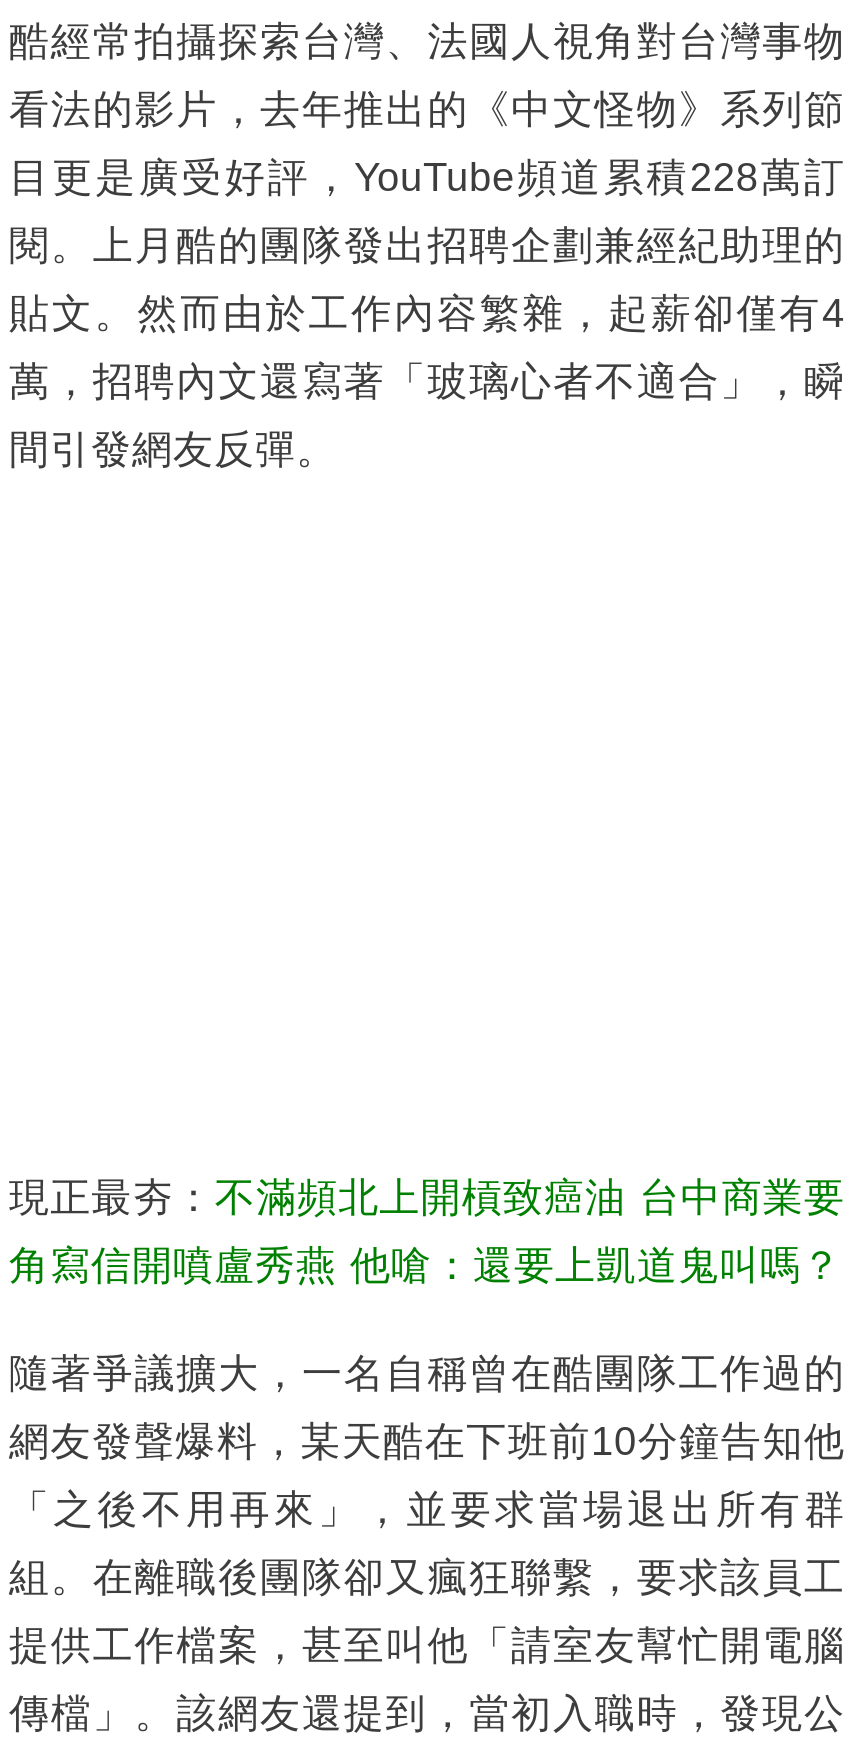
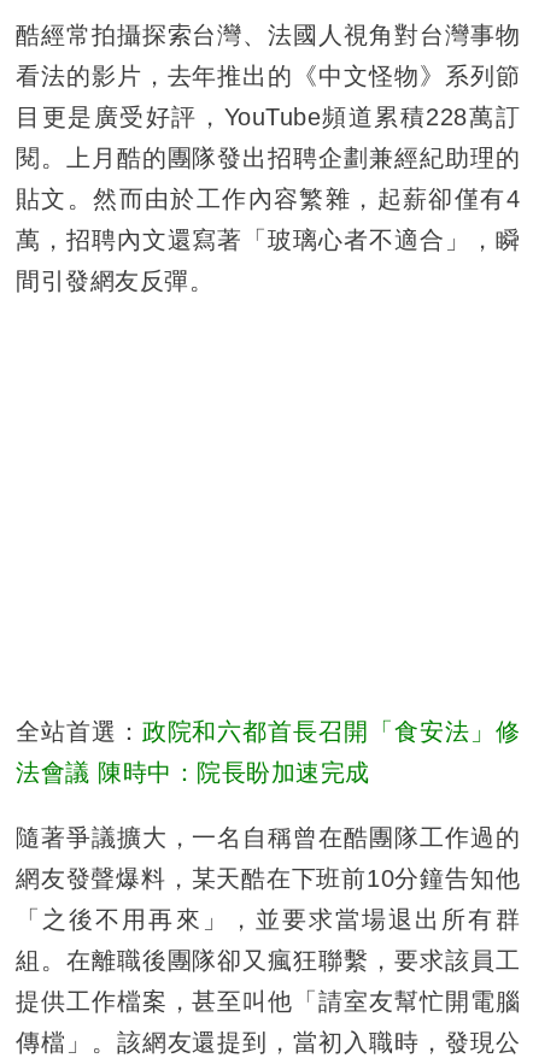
[9,1175,845,1219] 現正最夯：不滿頻北上開槓致癌油 台中商業要 -> [16,718,520,745] 全站首選：政院和六都首長召開「食安法」修
[9,1243,842,1287] 角寫信開噴盧秀燕 他嗆：還要上凱道鬼叫嗎？ -> [16,759,370,786] 法會議 陳時中：院長盼加速完成

